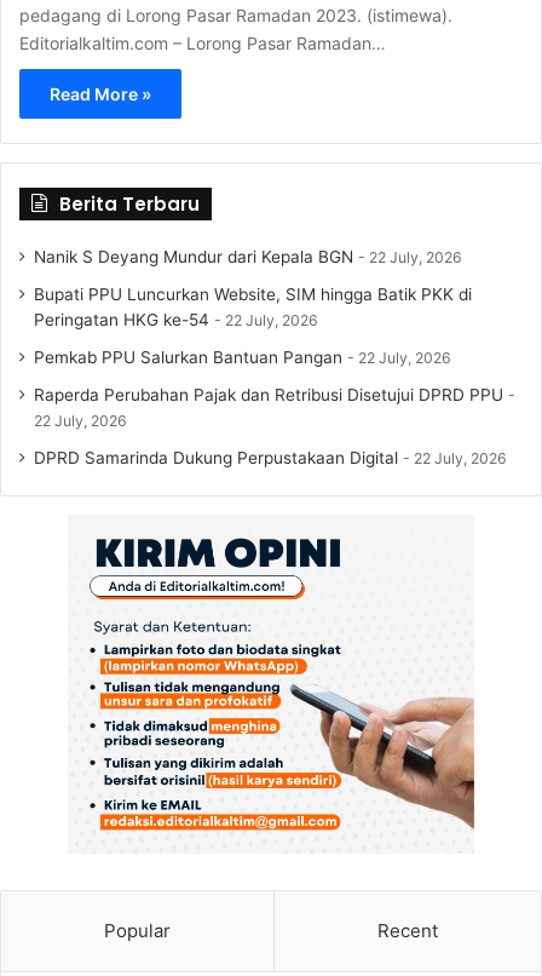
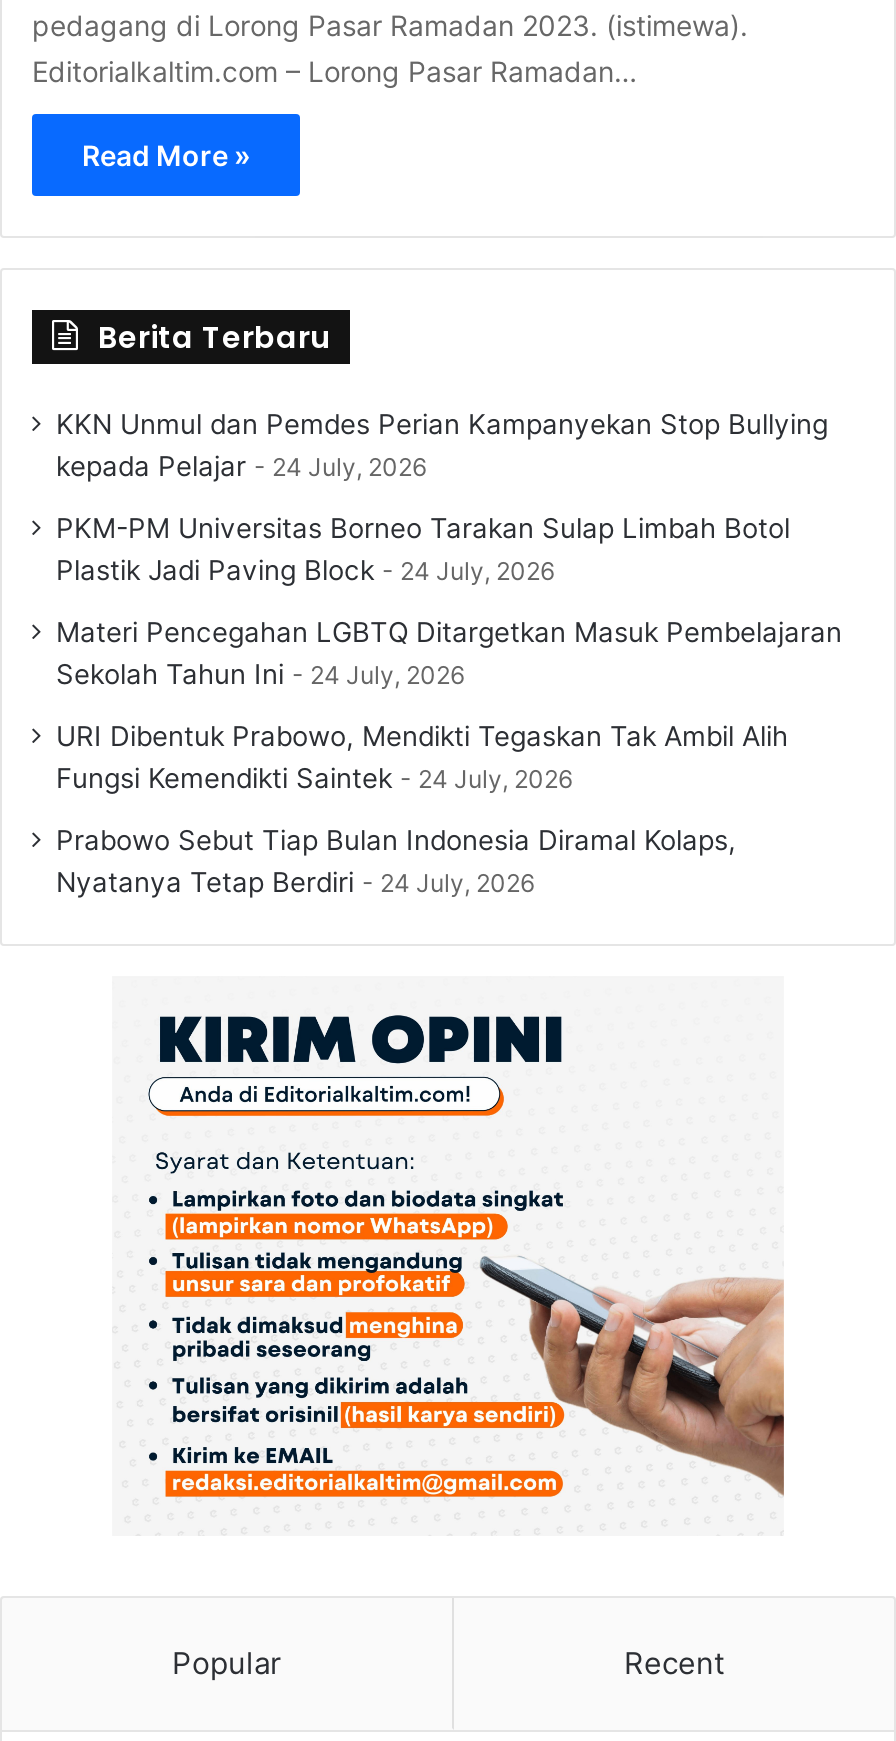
[34,247,462,267] Nanik S Deyang Mundur dari Kepala BGN | 22 July, 2026 -> [56,409,828,483] KKN Unmul dan Pemdes Perian Kampanyekan Stop Bullying | kepada Pelajar | 24 July, 2026
[34,285,472,330] Bupati PPU Luncurkan Website, SIM hingga Batik PKK di | Peringatan HKG ke-54 | 22 July, 2026 -> [56,513,790,587] PKM-PM Universitas Borneo Tarakan Sulap Limbah Botol | Plastik Jadi Paving Block | 24 July, 2026
[34,348,451,367] Pemkab PPU Salurkan Bantuan Pangan | 22 July, 2026 -> [56,617,842,691] Materi Pencegahan LGBTQ Ditargetkan Masuk Pembelajaran | Sekolah Tahun Ini | 24 July, 2026
[34,385,503,430] Raperda Perubahan Pajak dan Retribusi Disetujui DPRD PPU | 22 July, 2026 -> [56,721,788,795] URI Dibentuk Prabowo, Mendikti Tegaskan Tak Ambil Alih | Fungsi Kemendikti Saintek | 24 July, 2026
[34,448,507,468] DPRD Samarinda Dukung Perpustakaan Digital | 22 July, 2026 -> [56,825,736,899] Prabowo Sebut Tiap Bulan Indonesia Diramal Kolaps, | Nyatanya Tetap Berdiri | 24 July, 2026

